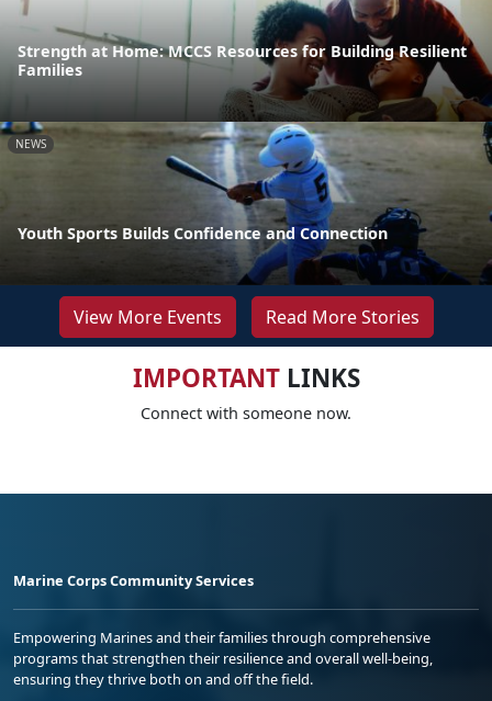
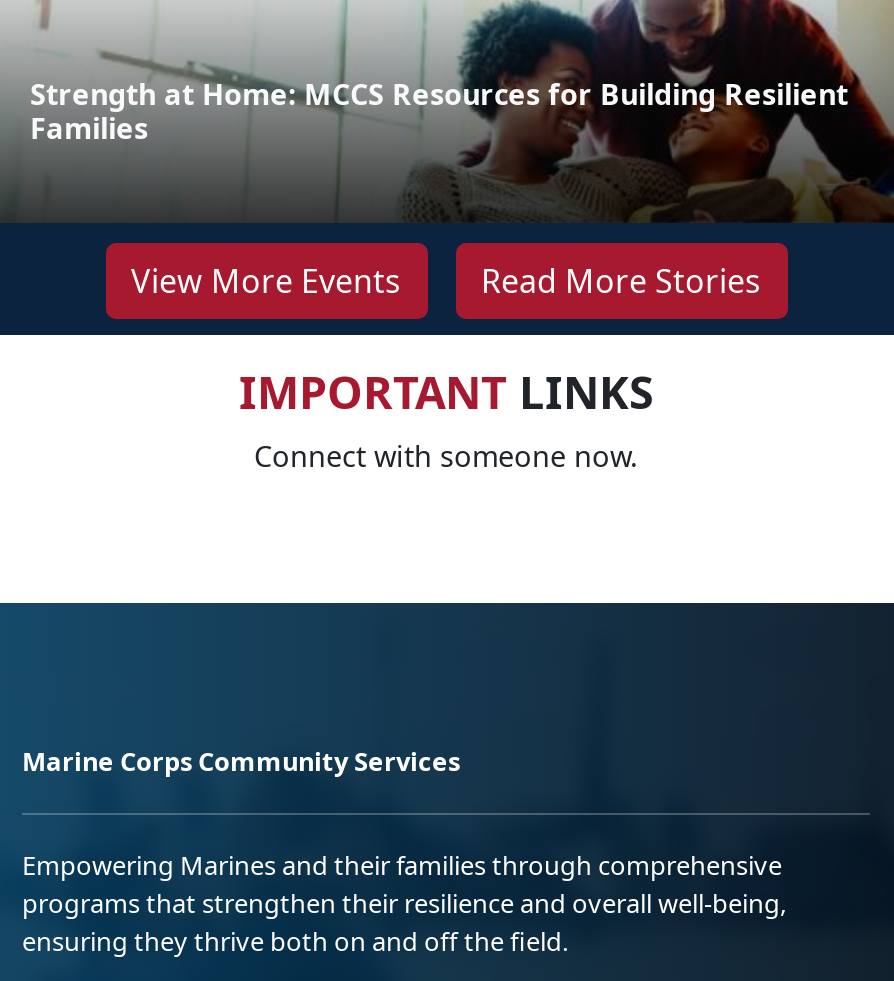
[3,121,489,284] [image] | NEWS -> none
[18,223,388,243] Youth Sports Builds Confidence and Connection -> none

